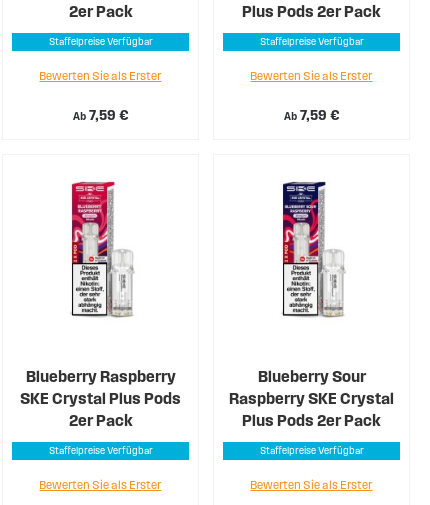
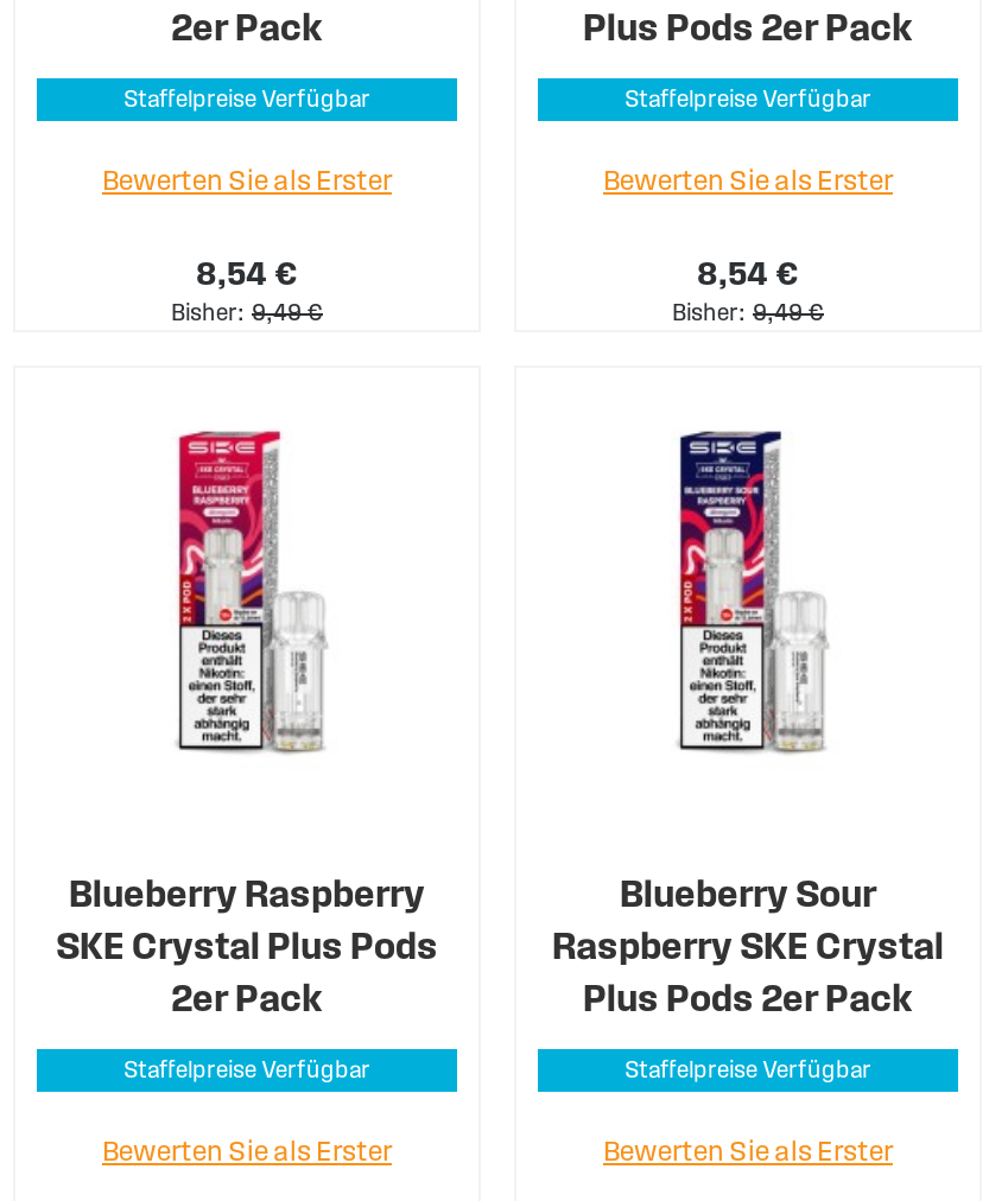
[72,108,128,123] Ab 7,59 € -> [171,257,323,326] 8,54 € | Bisher 9,49 €
[283,108,339,123] Ab 7,59 € -> [672,257,824,326] 8,54 € | Bisher 9,49 €

